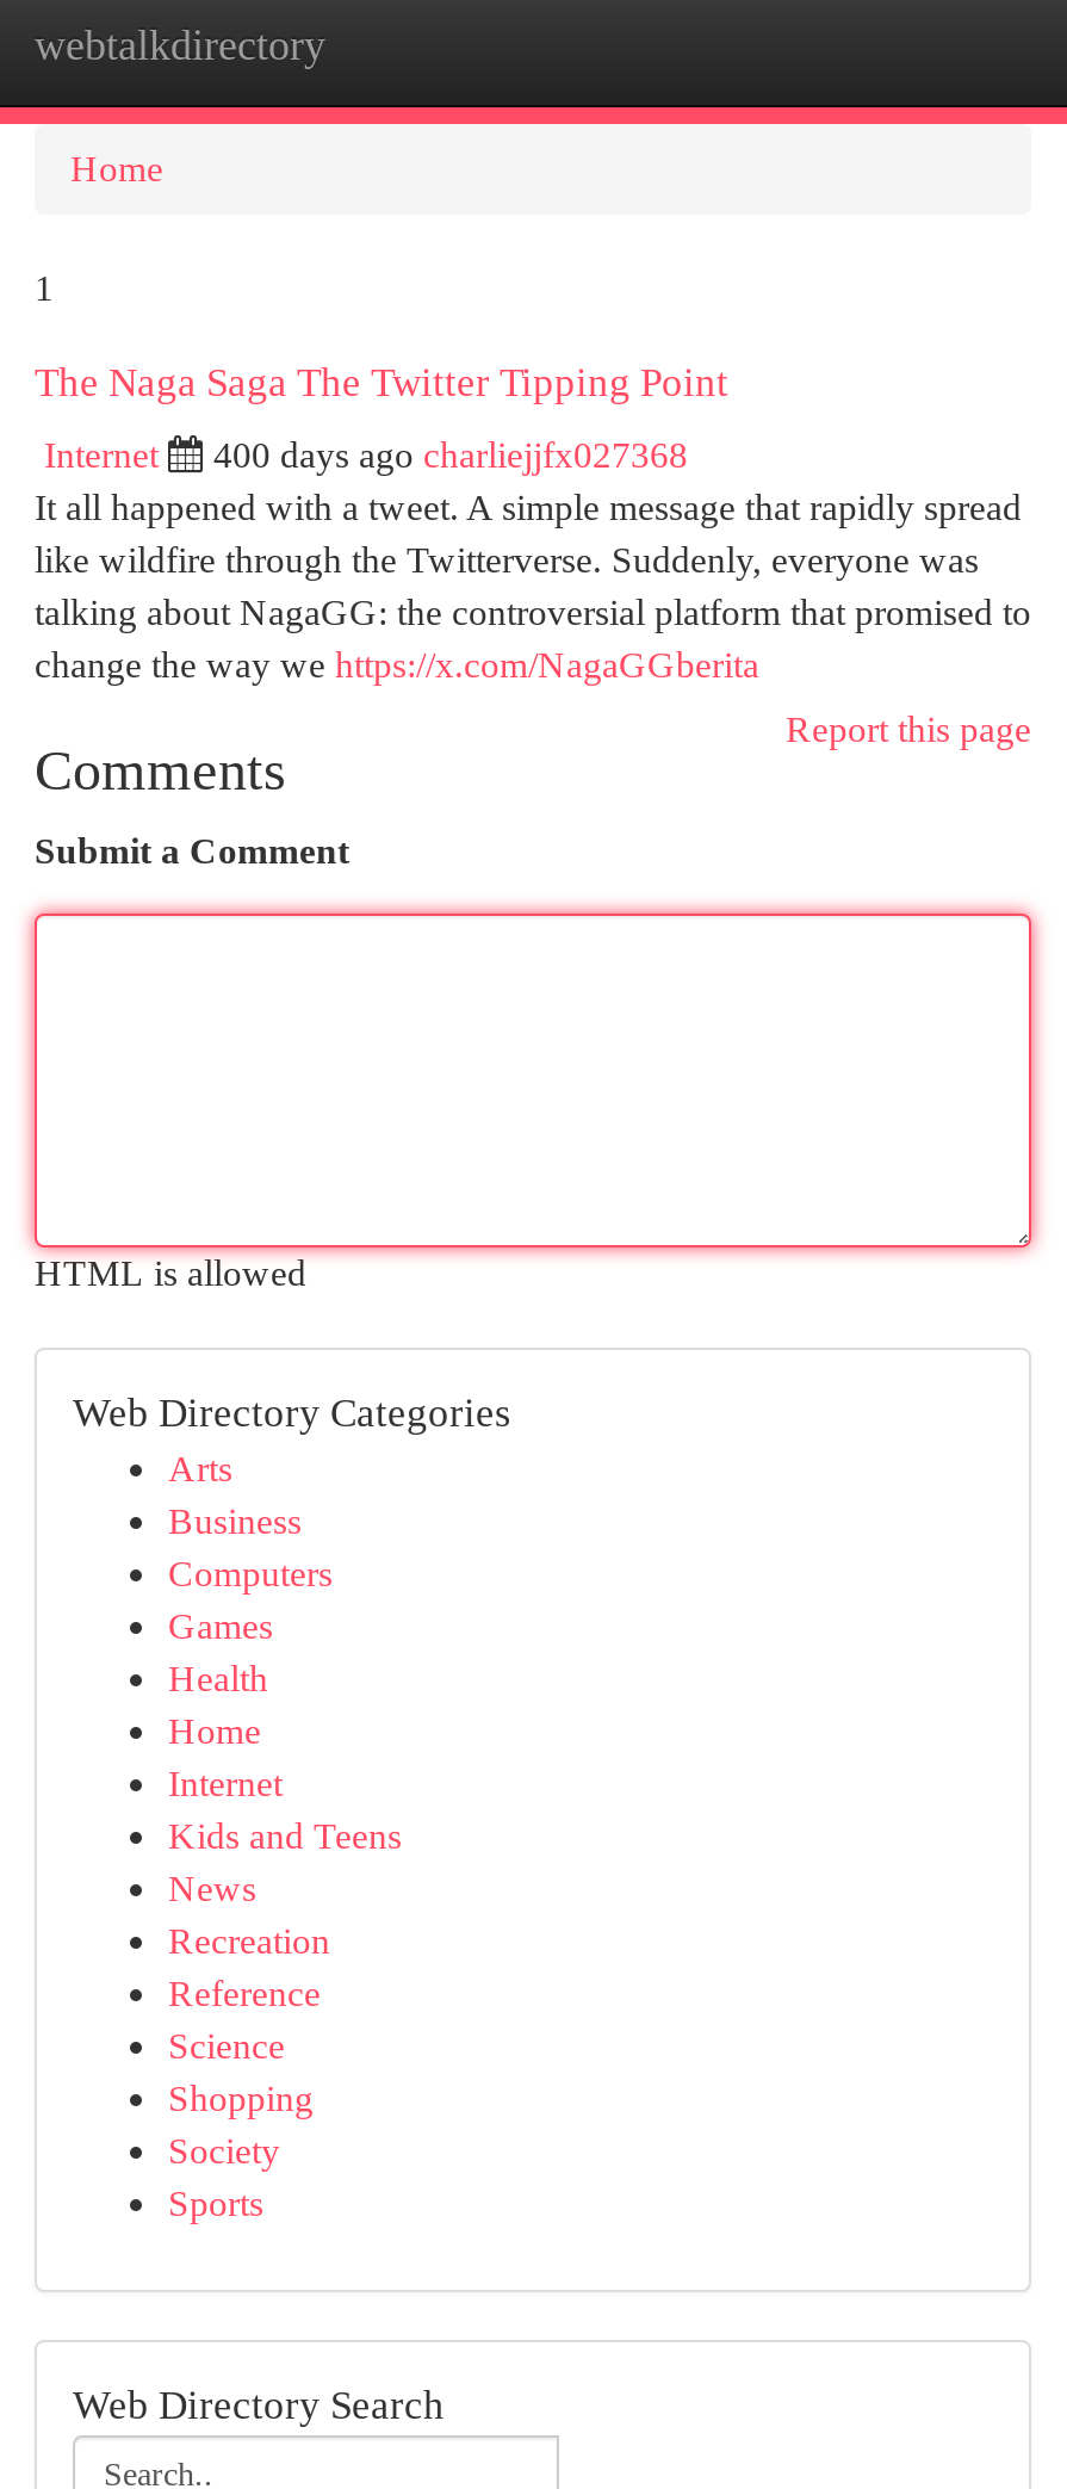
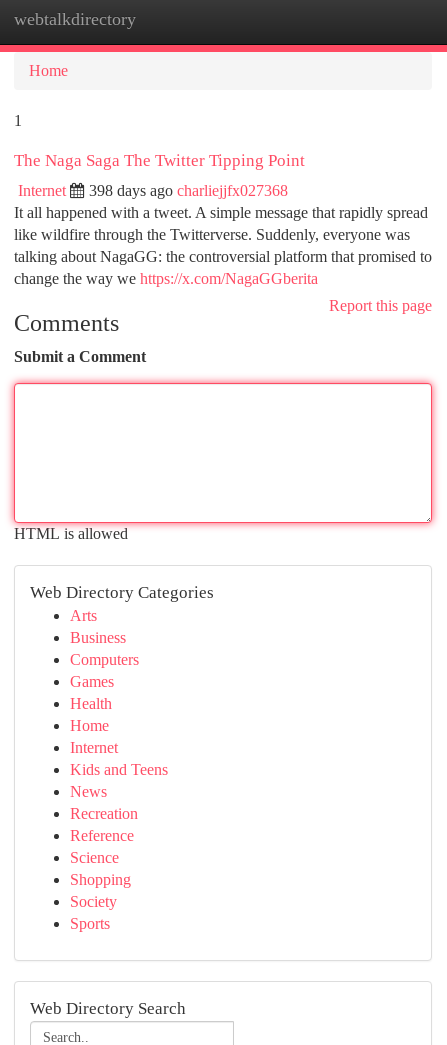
[213,434,688,475] 400 days ago charliejjfx027368 -> [89,182,288,199] 398 days ago charliejjfx027368

